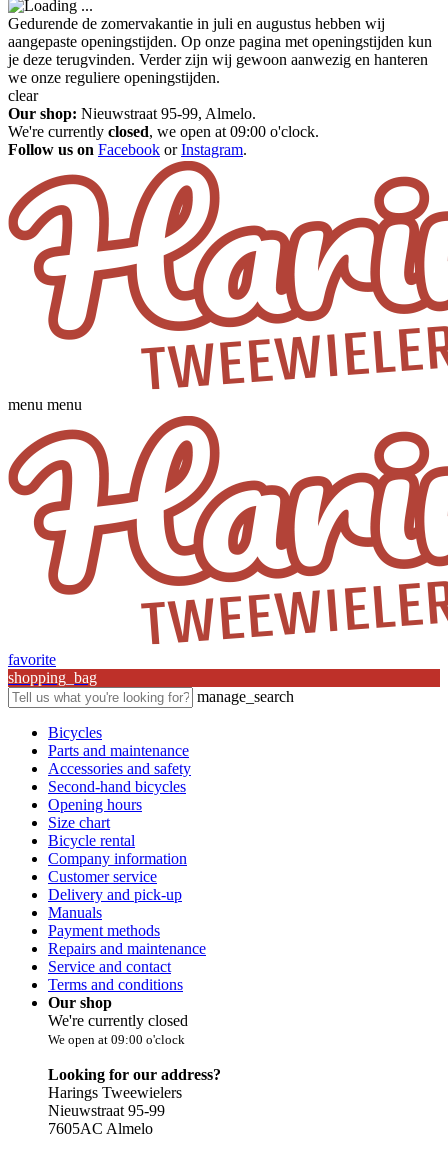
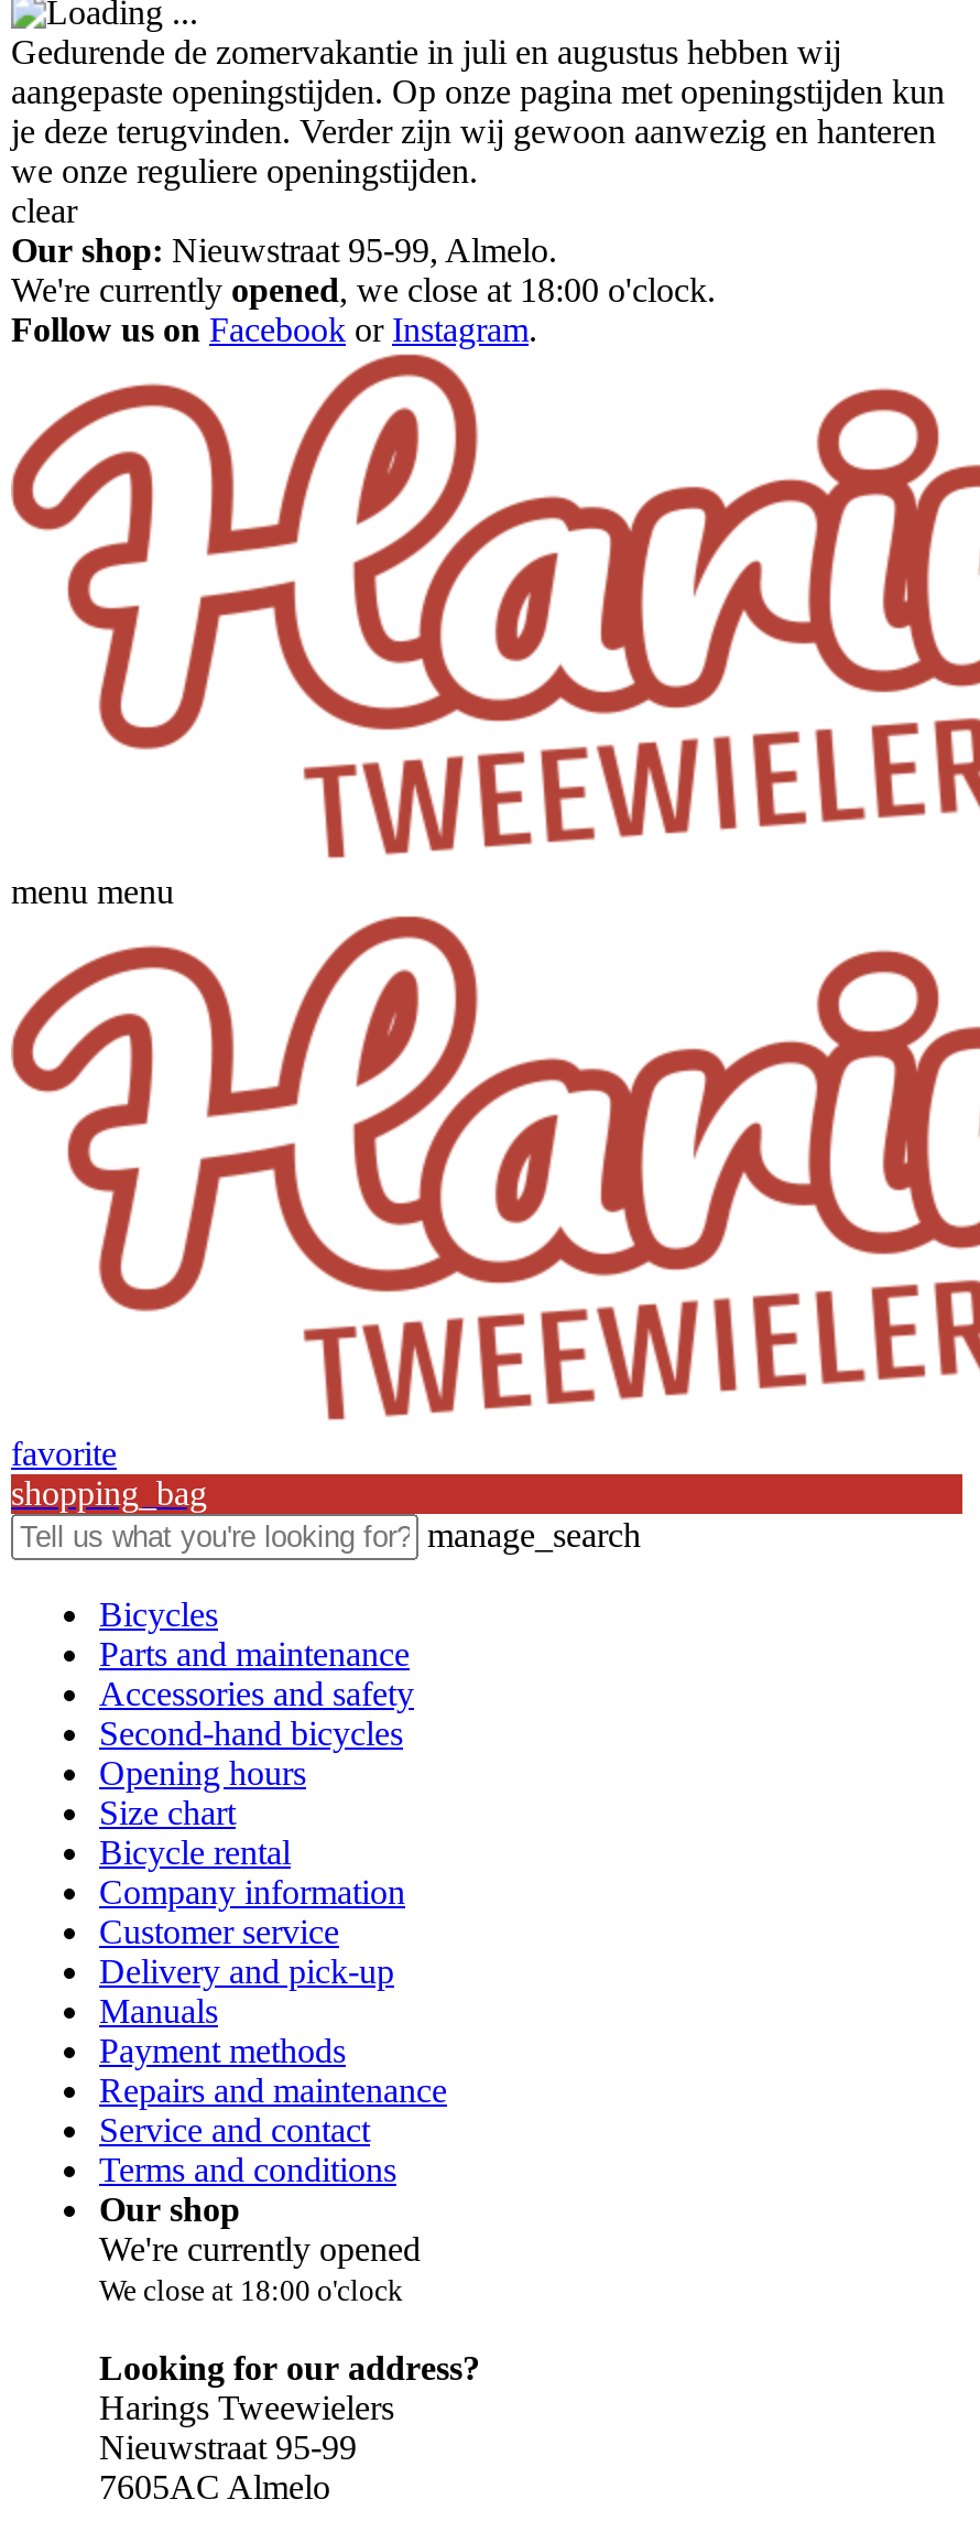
[8,123,319,140] We're currently closed, we open at 09:00 o'clock. -> [11,271,716,309] We're currently opened, we close at 18:00 o'clock.
[48,1012,188,1029] We're currently closed -> [99,2230,421,2268] We're currently opened
[48,1032,185,1047] We open at 09:00 o'clock -> [99,2274,403,2307] We close at 18:00 o'clock

